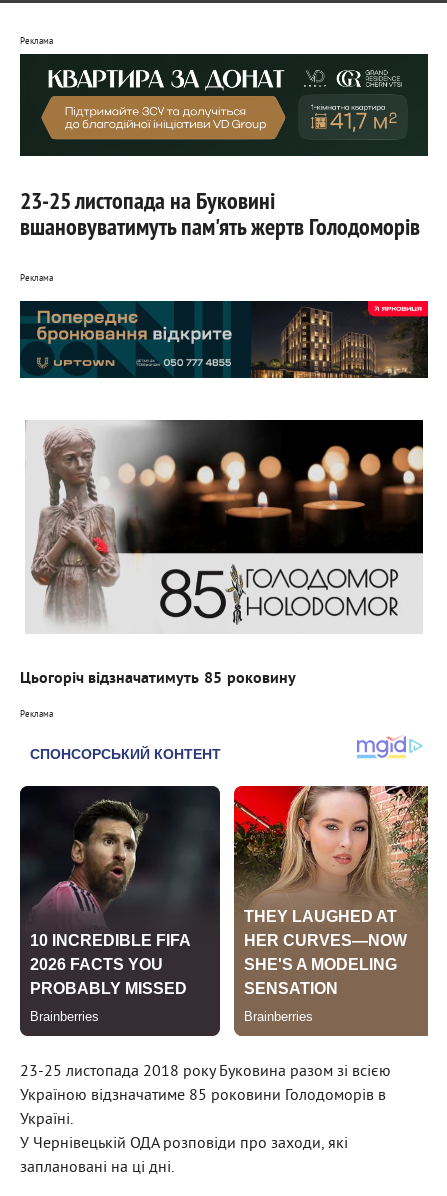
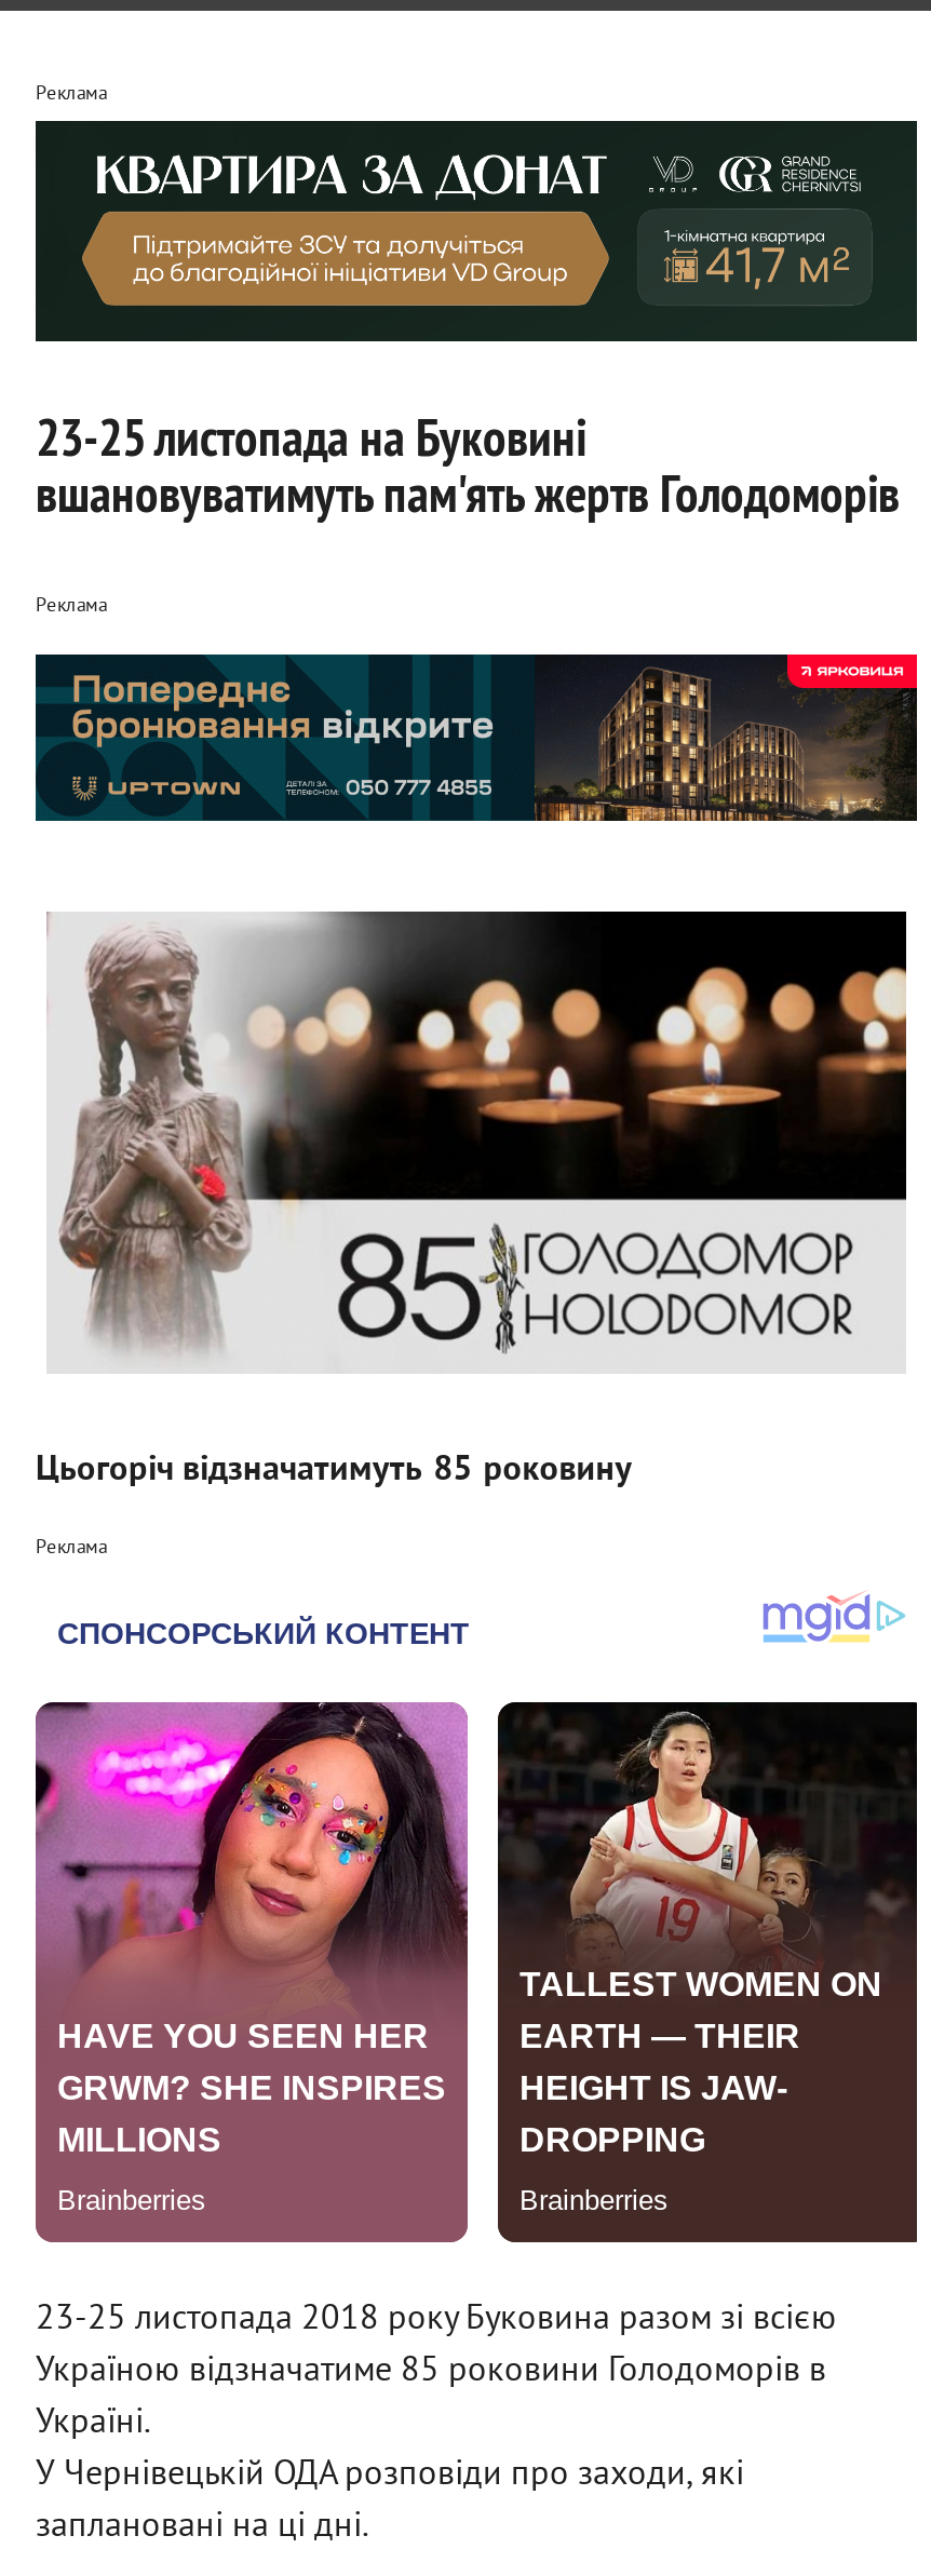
[19,785,221,1036] [image] -> [33,1700,470,2242] [image]
[233,785,429,1036] [image] -> [496,1700,919,2240] [image]

